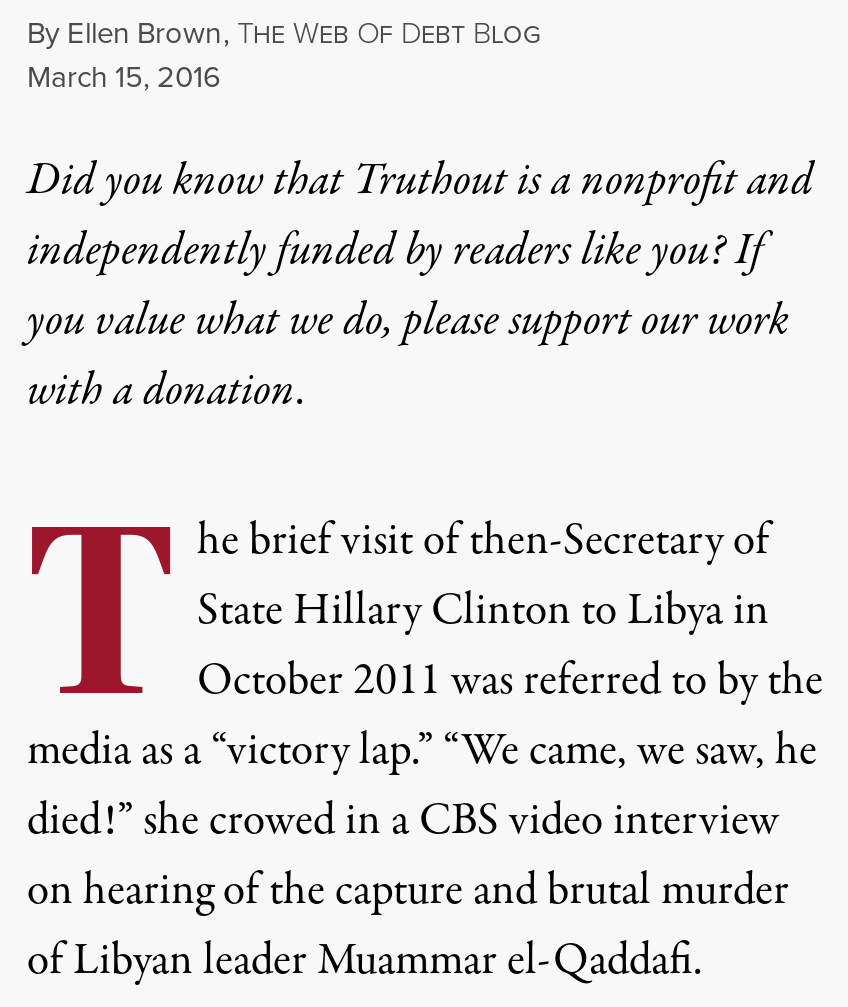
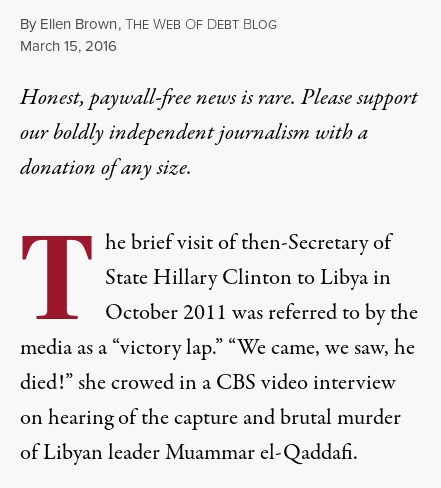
[27,149,813,423] Did you know that Truthout is a nonprofit and | independently funded by readers like you? If | you value what we do, please support our work | with a donation. -> [20,82,418,184] Honest, paywall-free news is rare. Please support | our boldly independent journalism with a | donation of any size.

